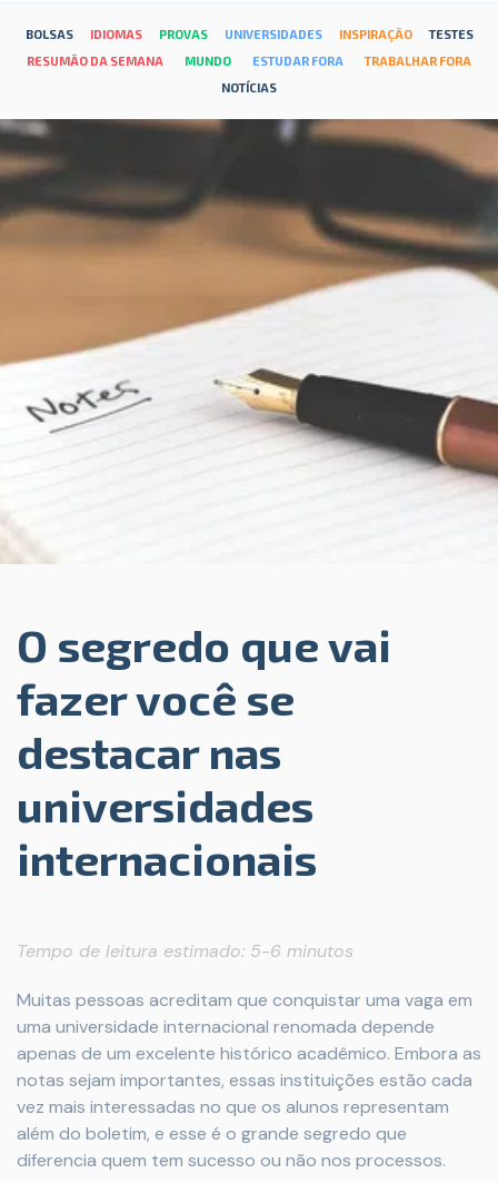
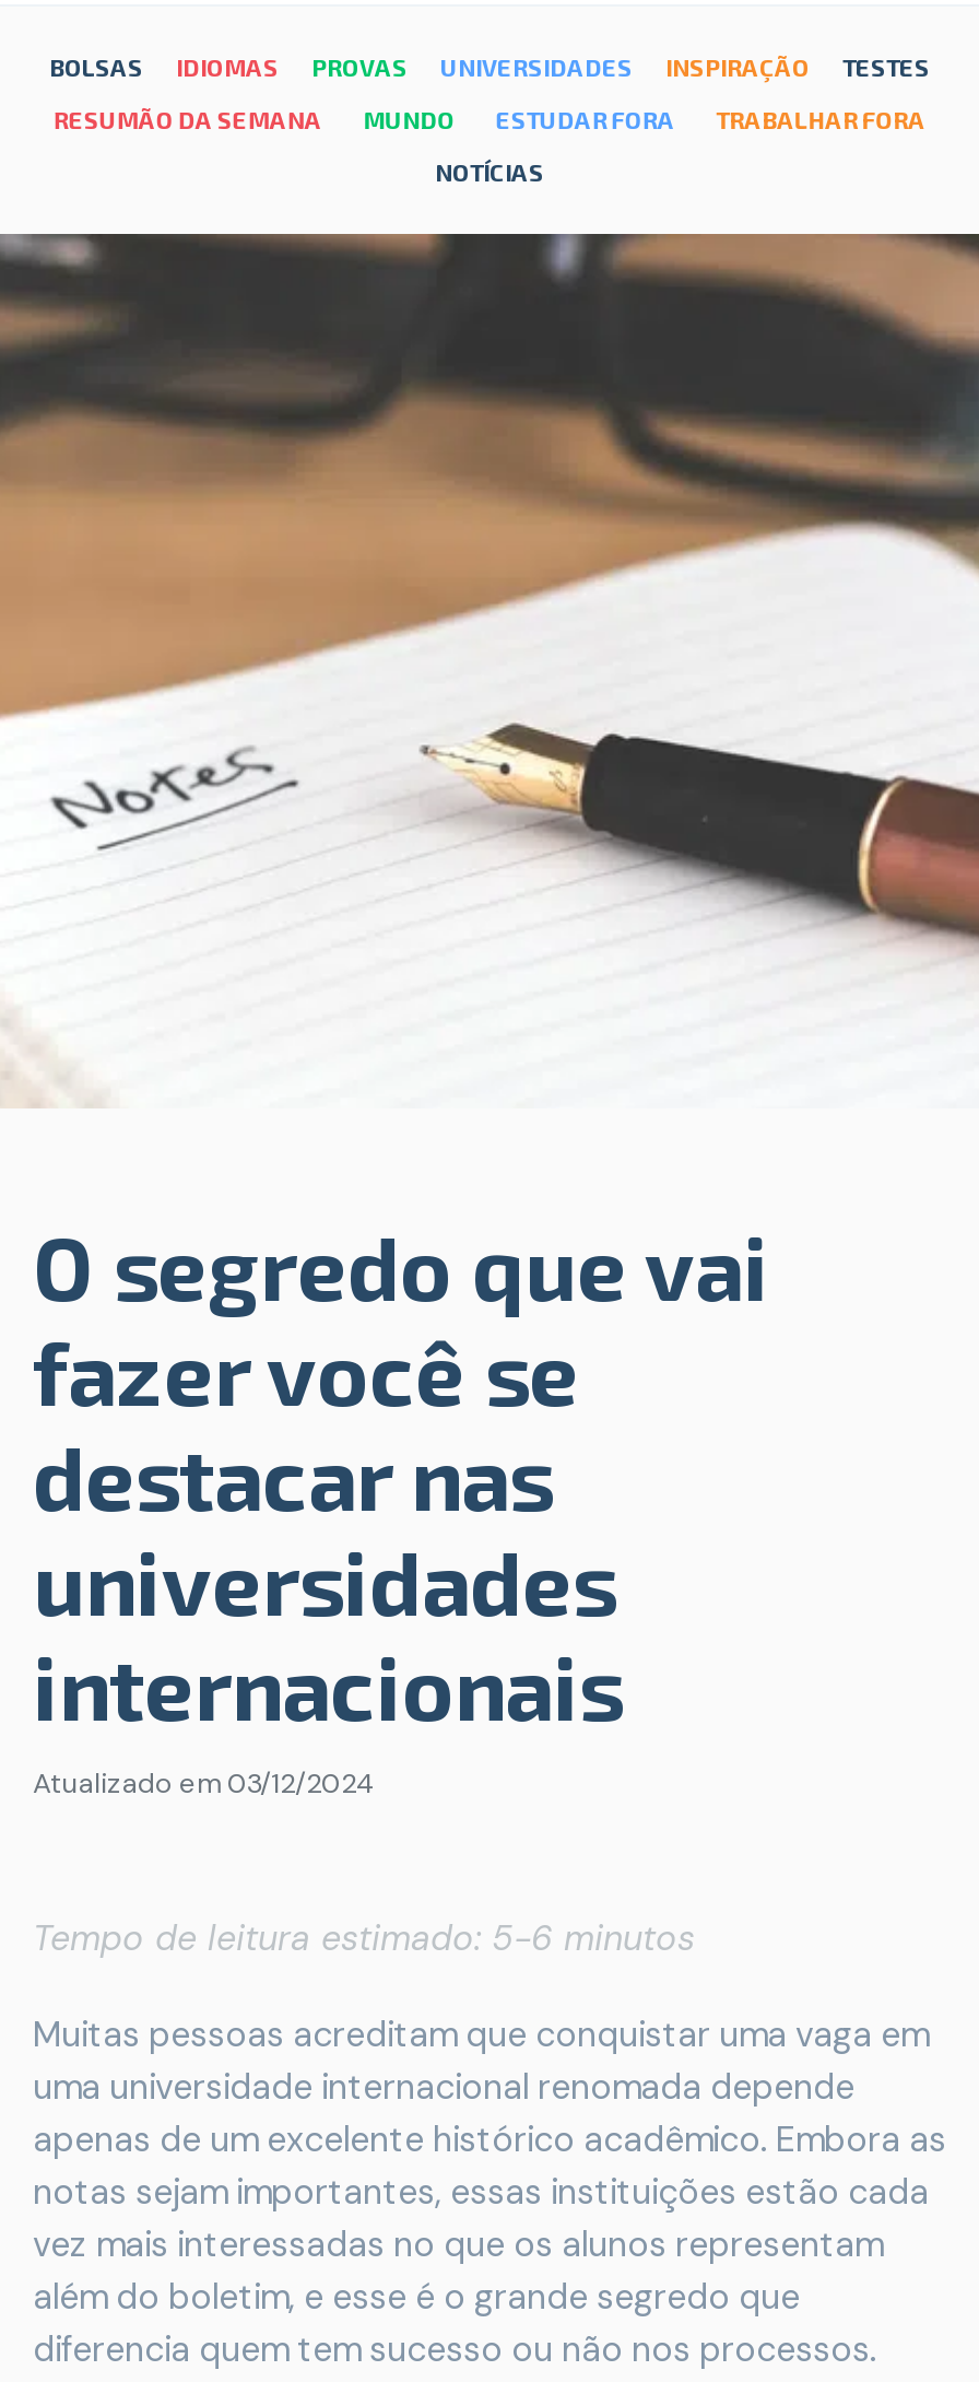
none -> [33,1764,376,1802] Atualizado em 03/12/2024

